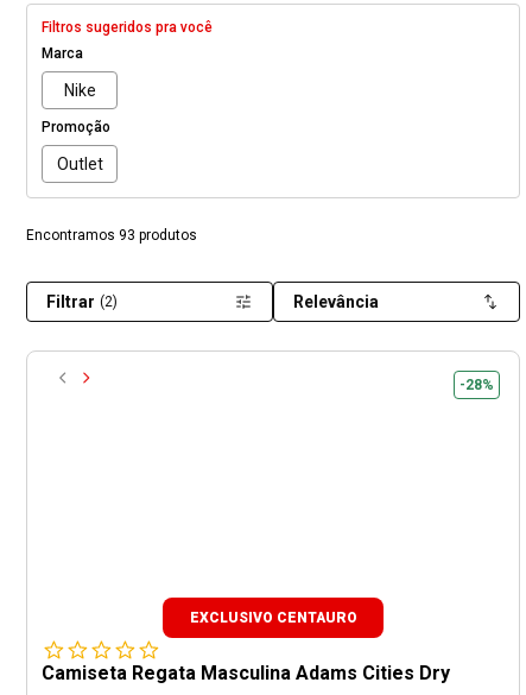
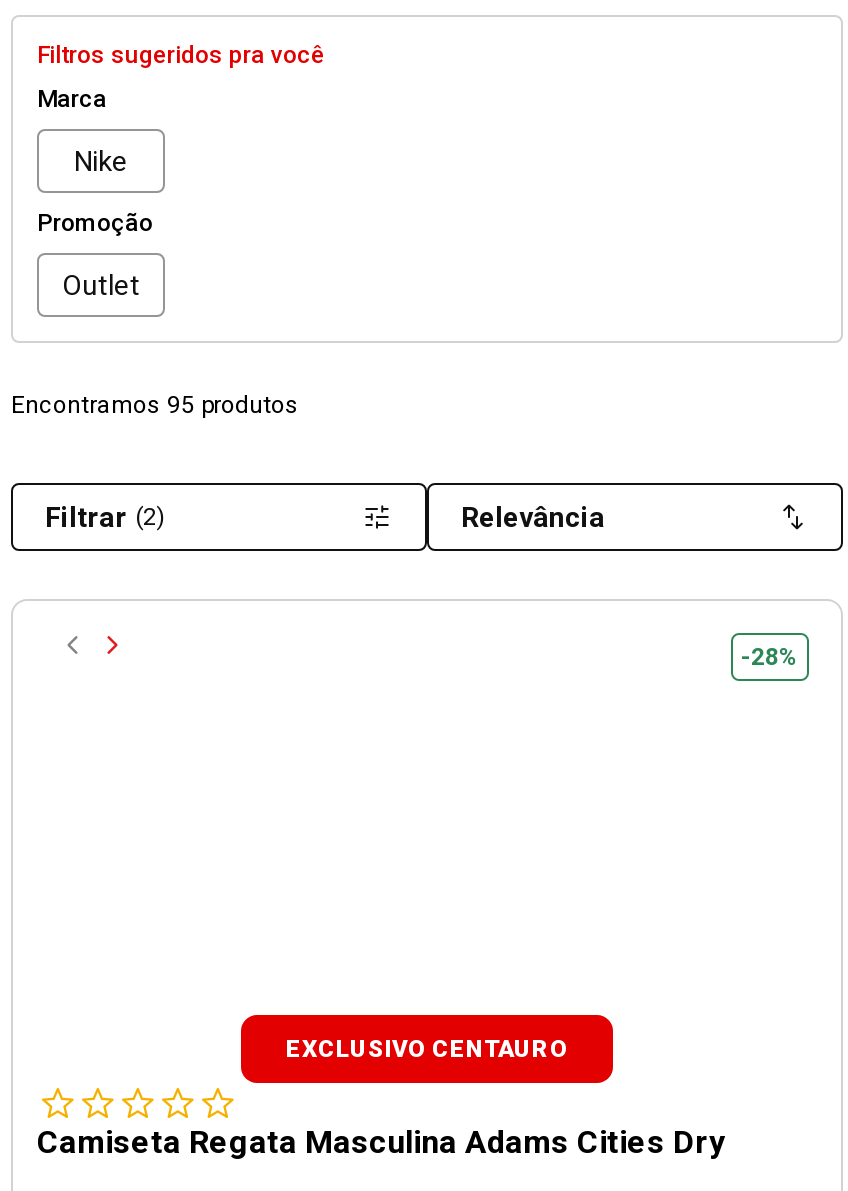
[26,227,197,244] Encontramos 93 produtos -> [11,391,299,419] Encontramos 95 produtos

